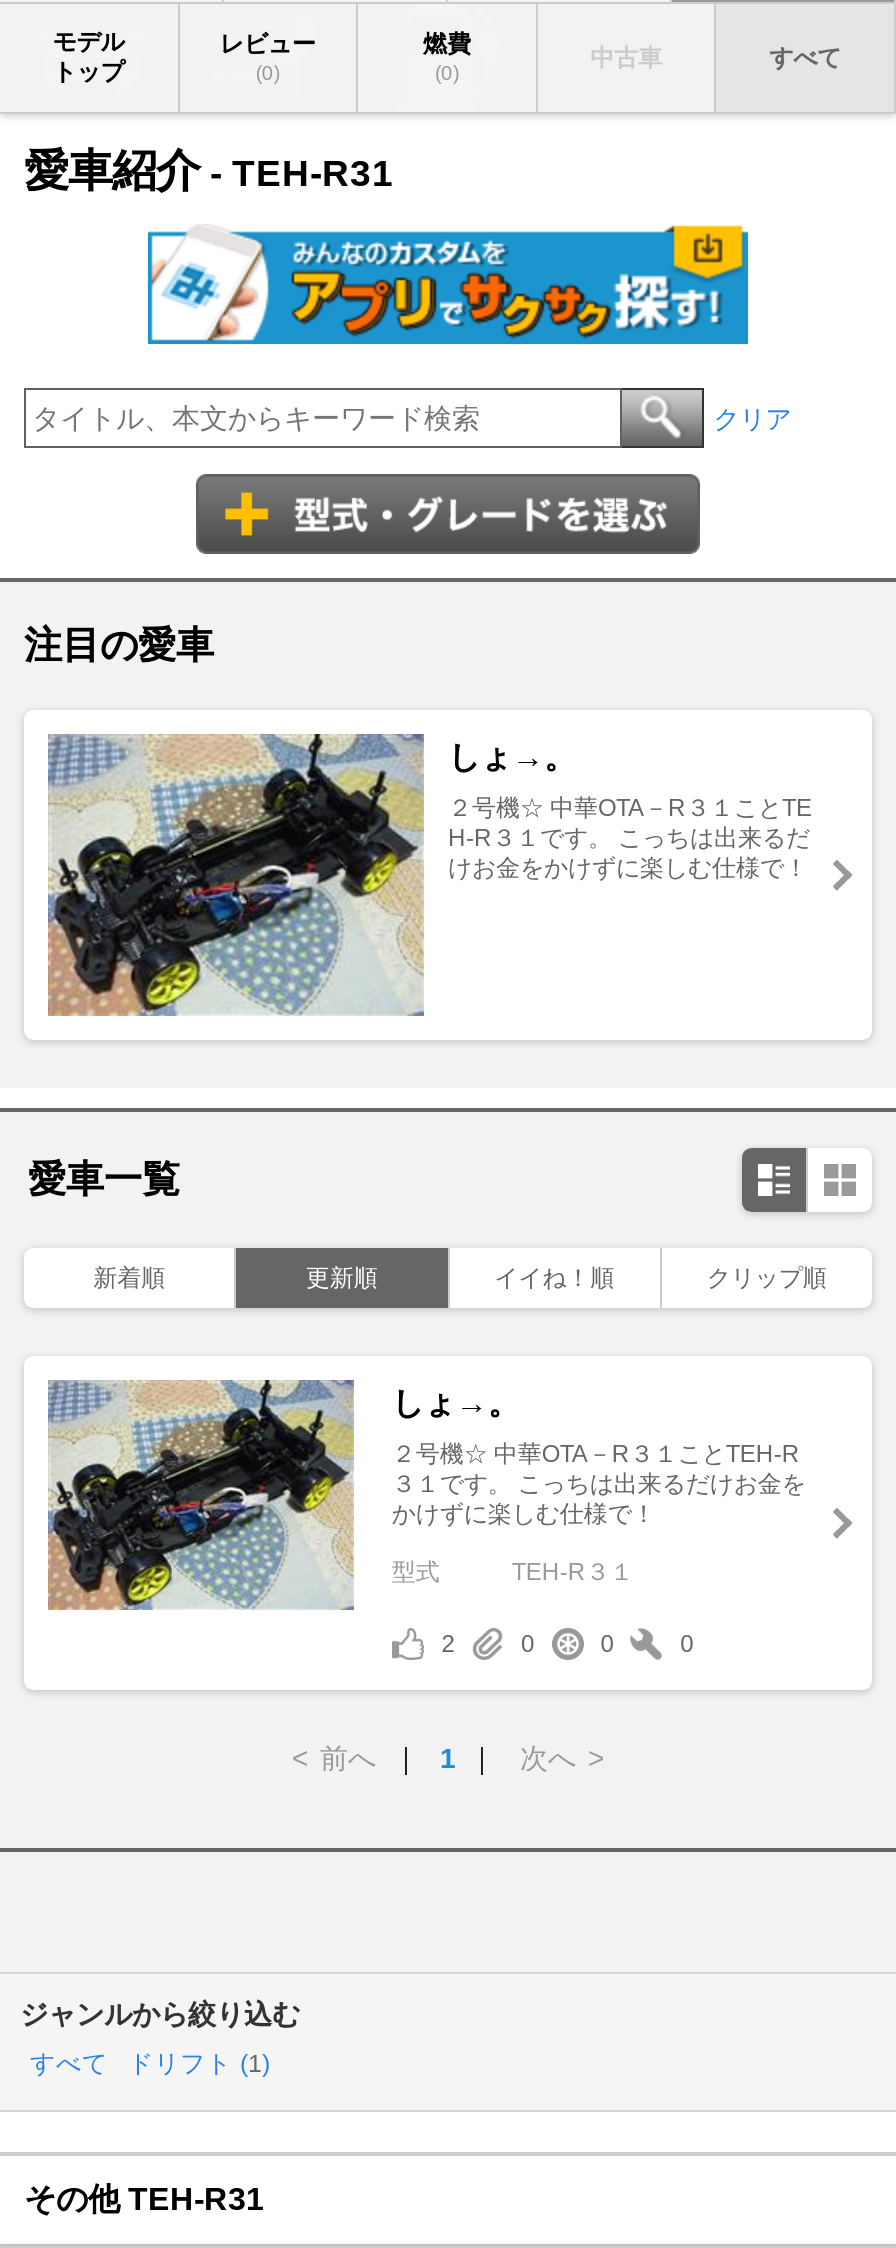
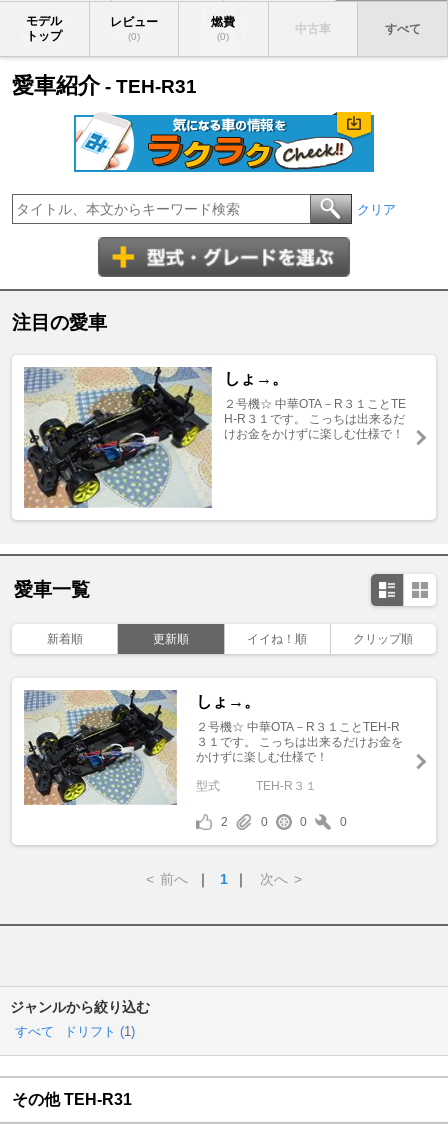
[290,238,722,342] [image] -> [146,118,360,170] [image]

